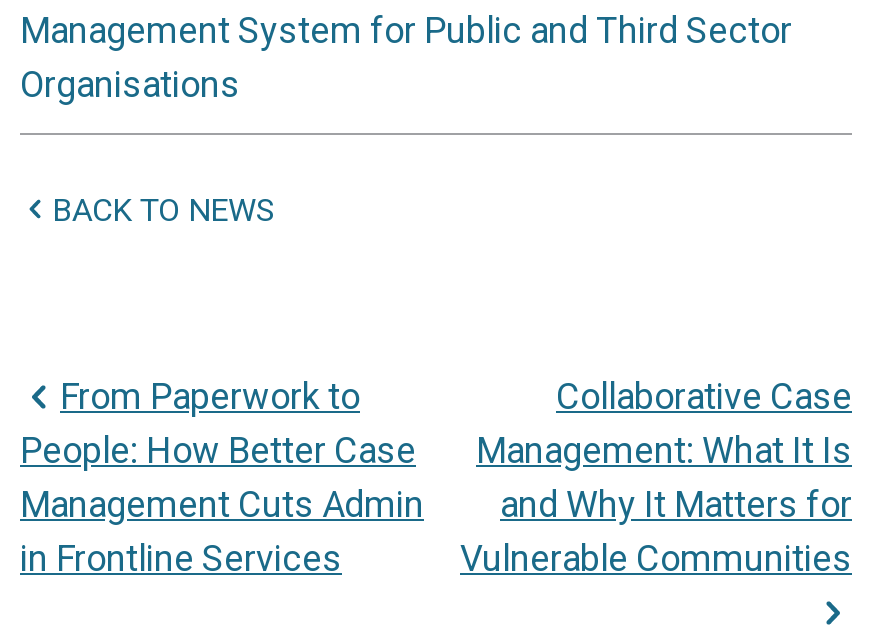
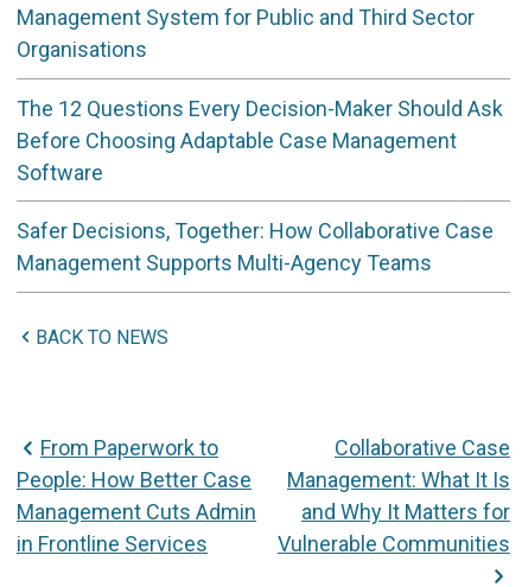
none -> [17,96,503,275] The 12 Questions Every Decision-Maker Should Ask | Before Choosing Adaptable Case Management | Software | Safer Decisions, Together: How Collaborative Case | Management Supports Multi-Agency Teams

